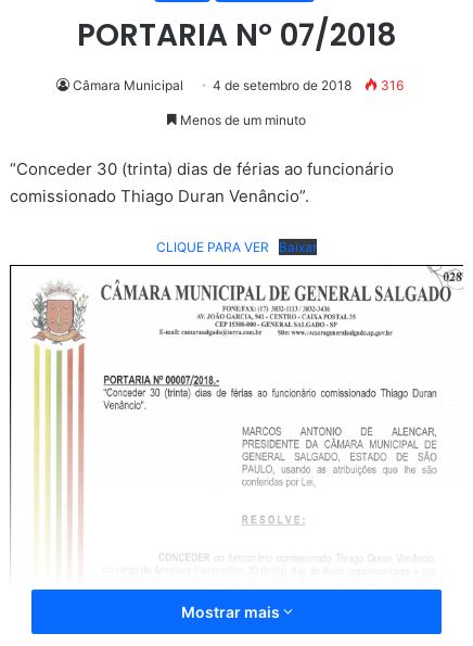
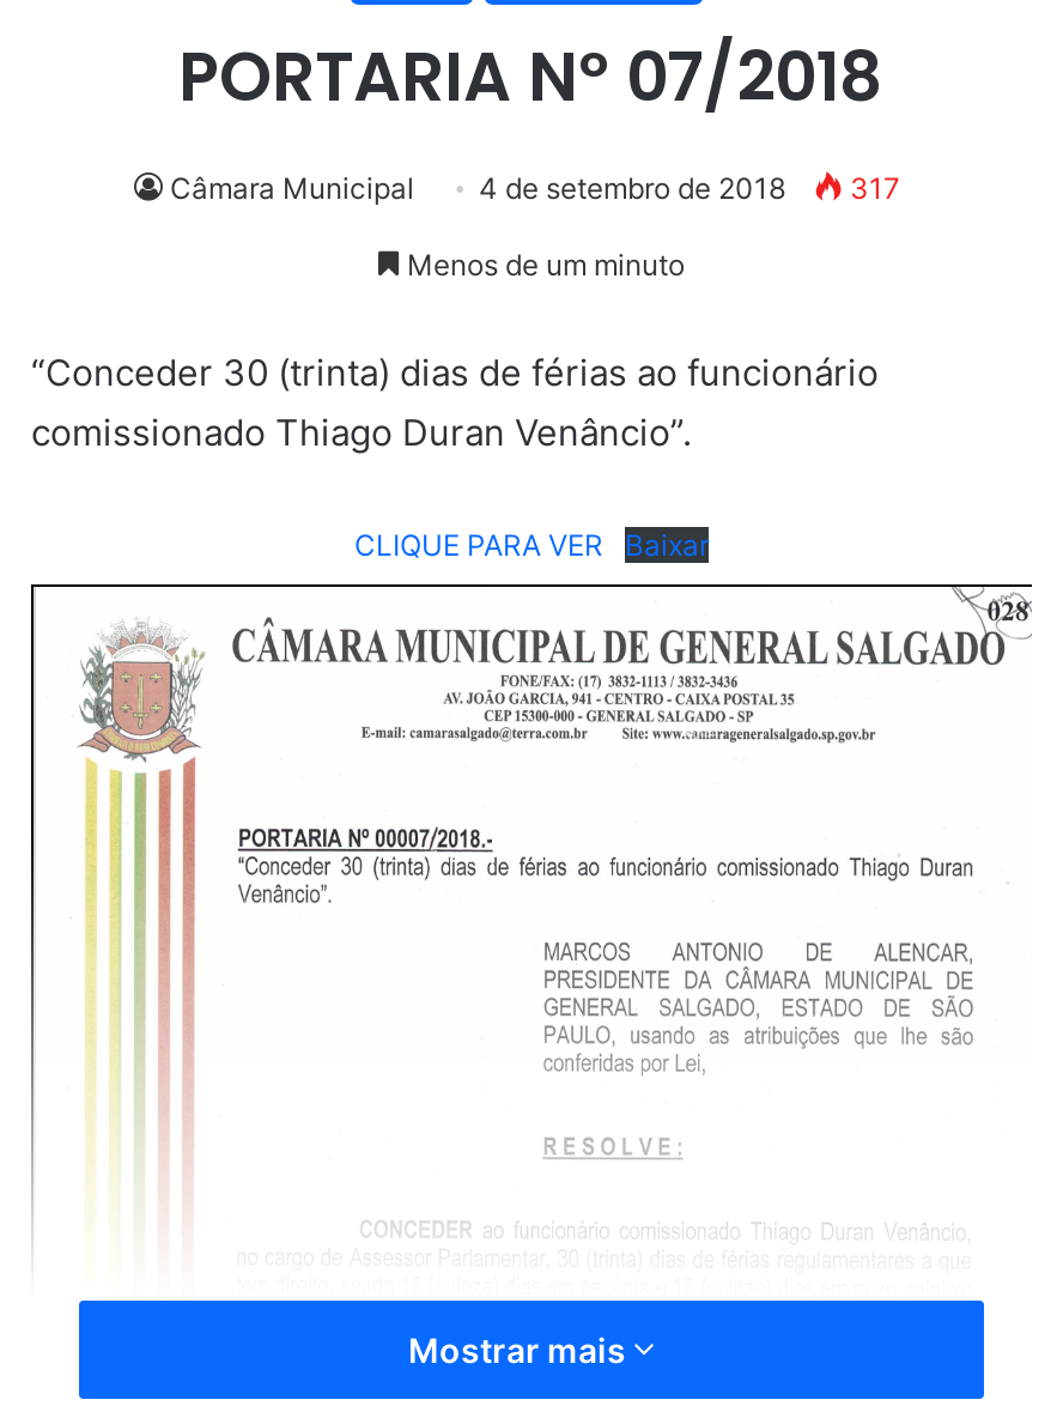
[73,77,404,93] Câmara Municipal 4 de setembro de 2018 316 -> [170,169,900,205] Câmara Municipal 4 de setembro de 2018 317

